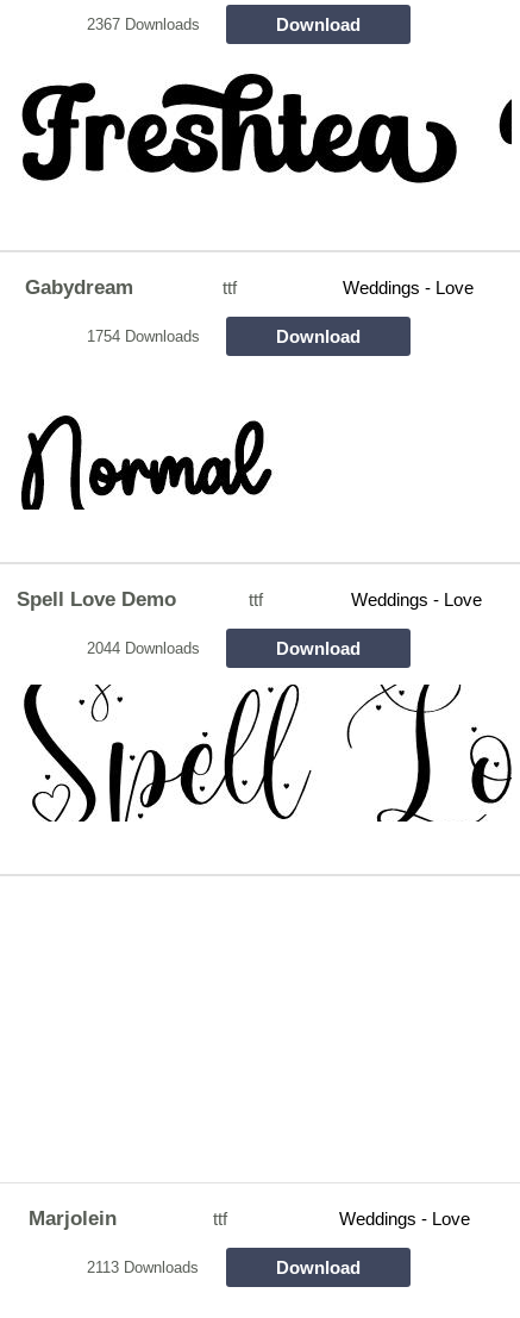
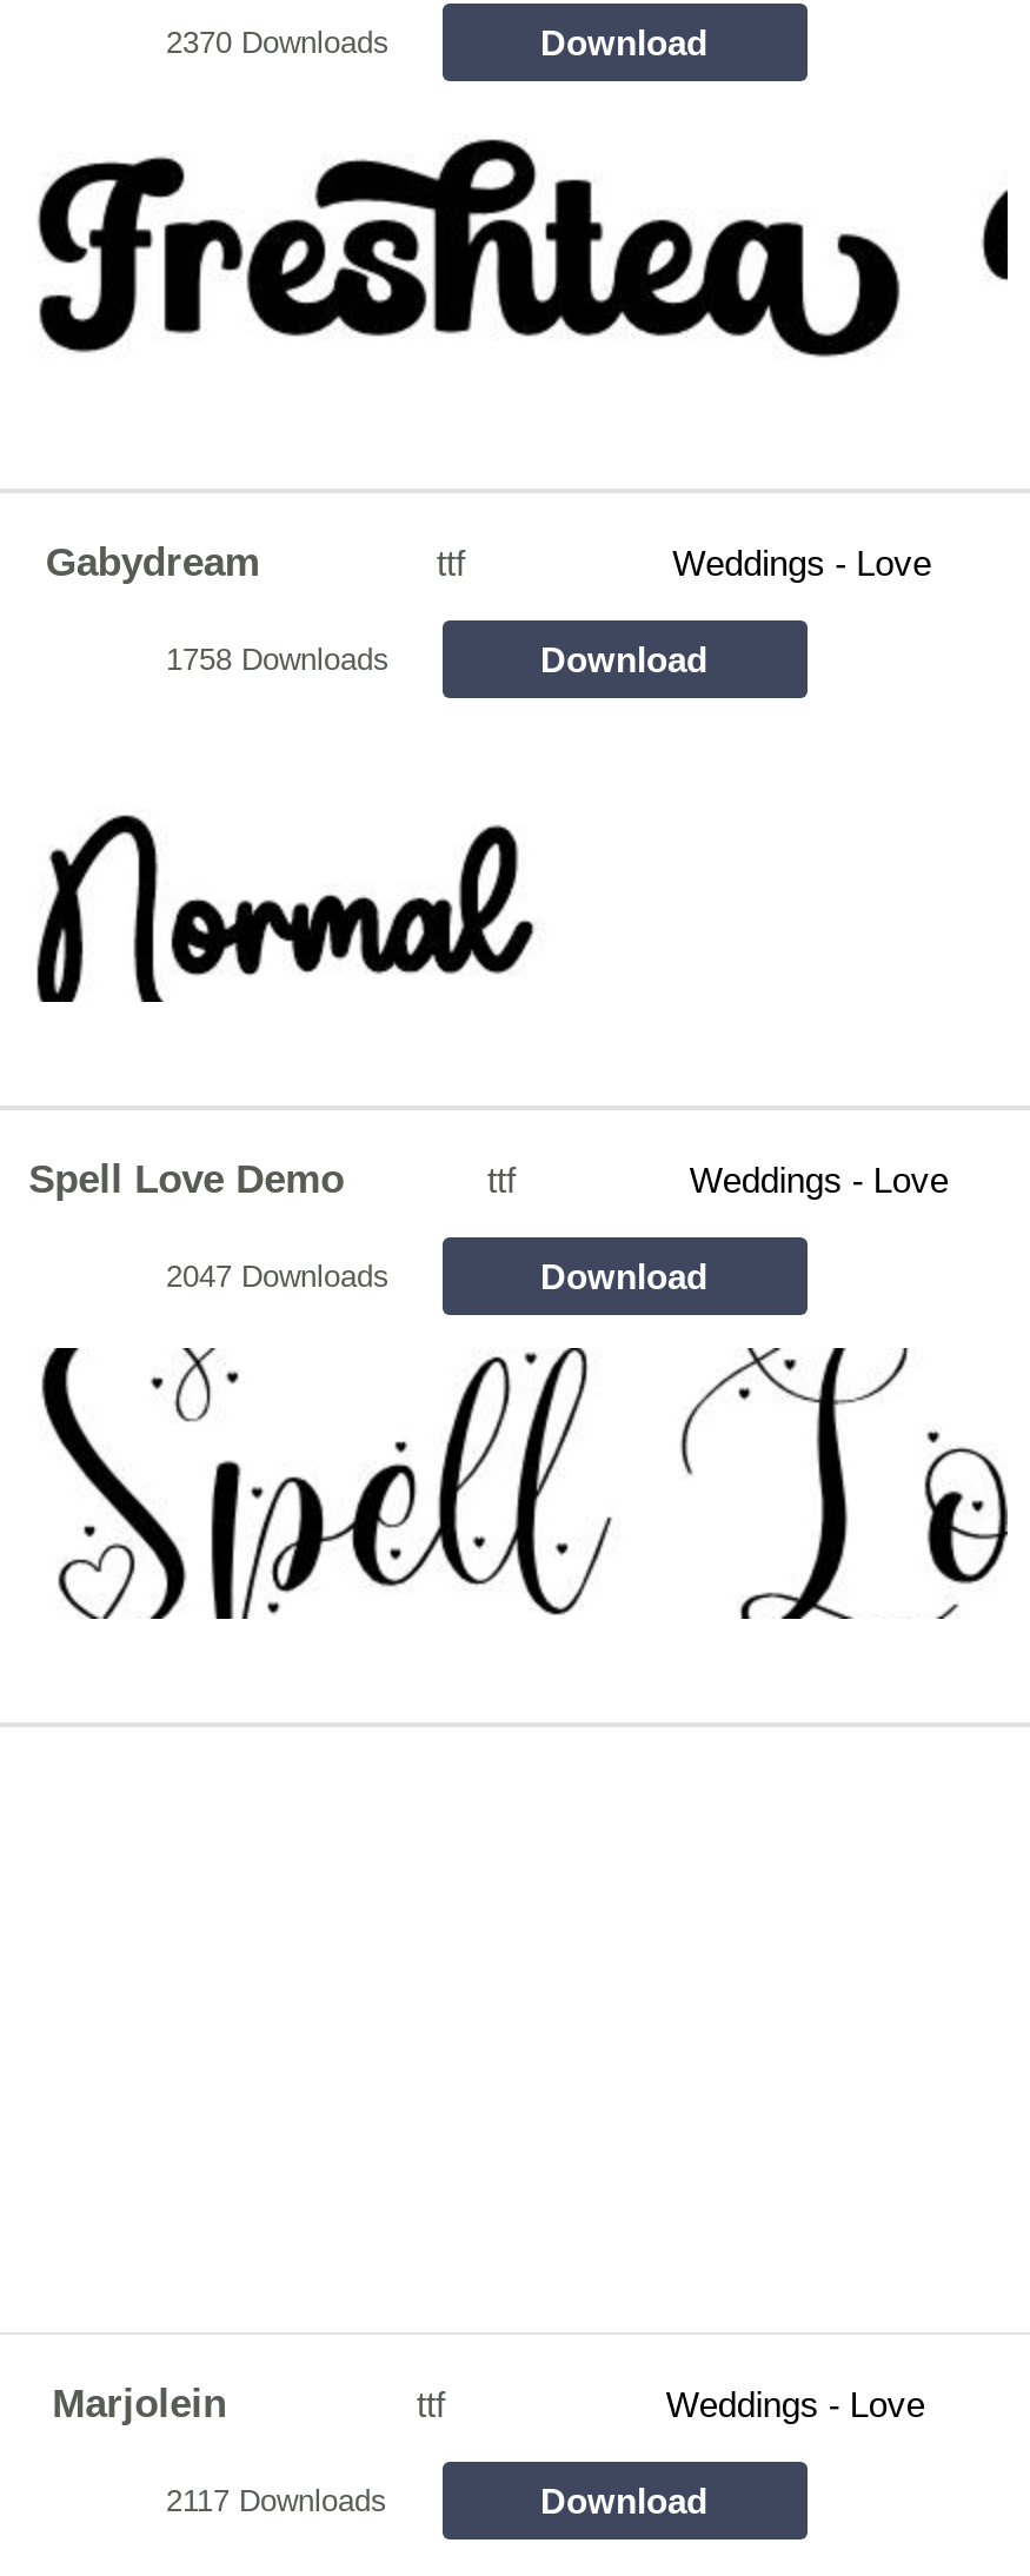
[86,15,199,33] 2367 Downloads -> [166,24,390,60] 2370 Downloads
[86,327,199,345] 1754 Downloads -> [166,641,390,676] 1758 Downloads
[86,639,199,657] 2044 Downloads -> [166,1258,390,1293] 2047 Downloads
[86,1258,198,1276] 2113 Downloads -> [166,2483,387,2518] 2117 Downloads

